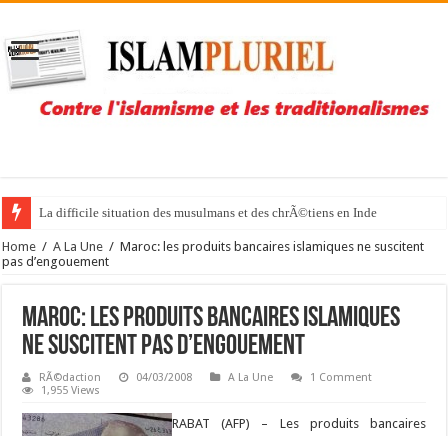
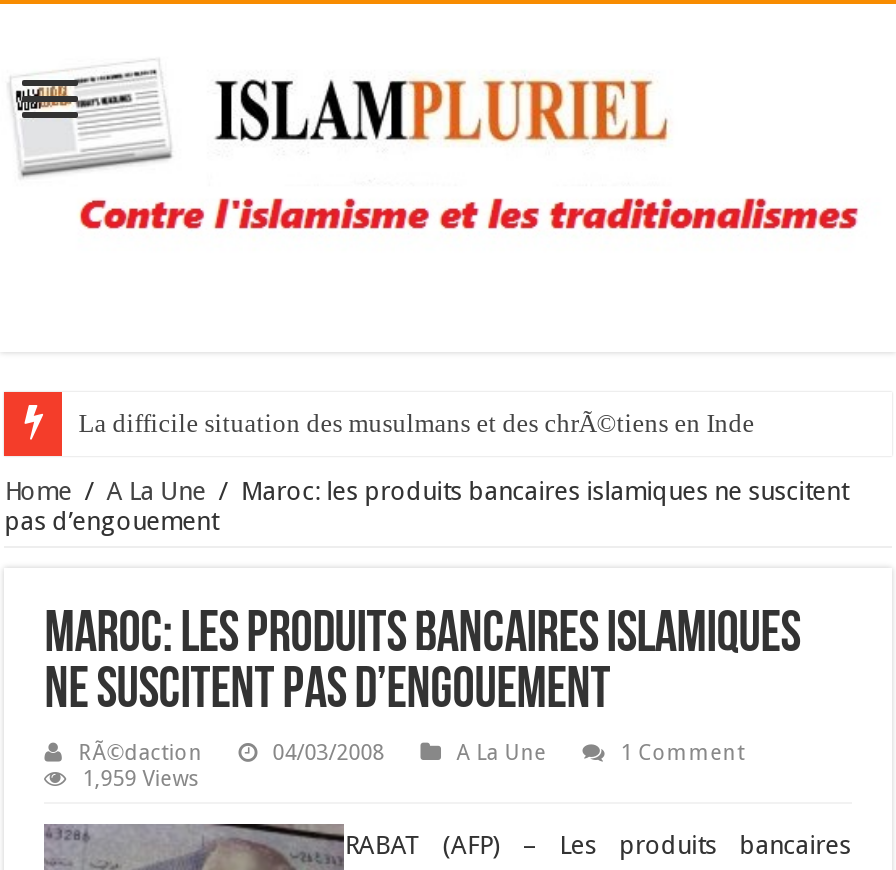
[41,384,100,397] 1,955 Views -> [82,766,200,792] 1,959 Views

